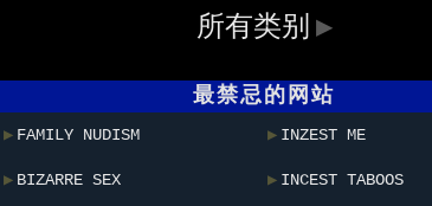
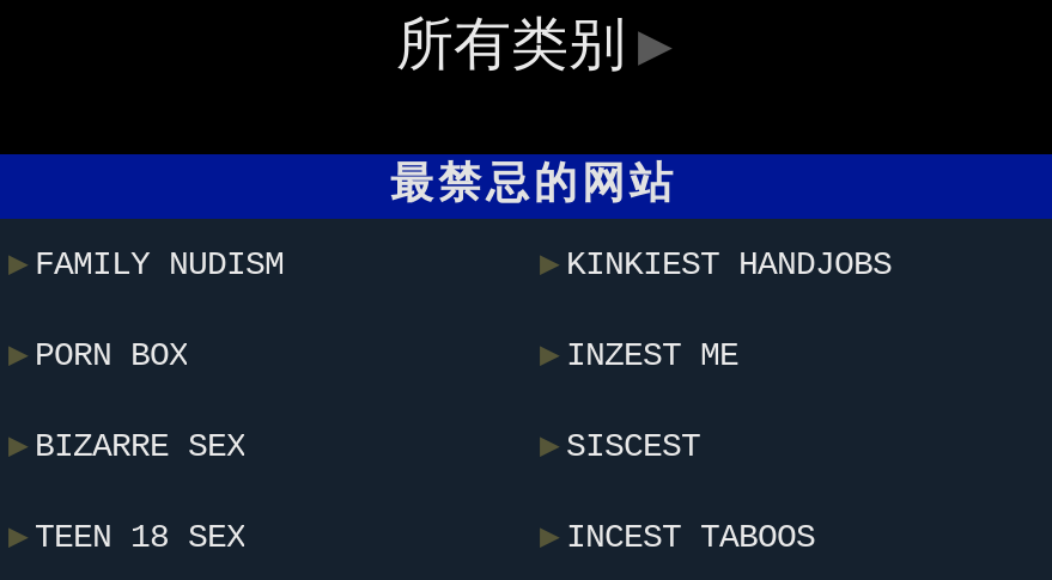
none -> [35,245,892,375] KINKIEST HANDJOBS | PORN BOX
none -> [35,427,700,556] SISCEST | TEEN 18 SEX

